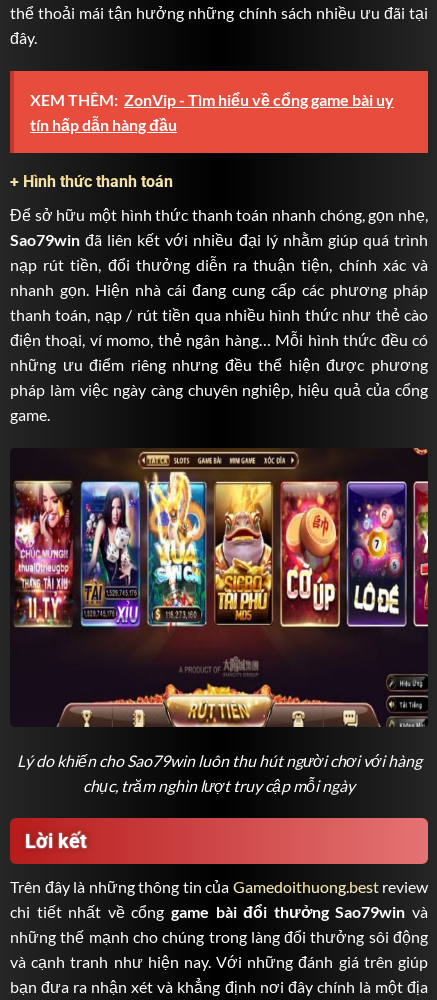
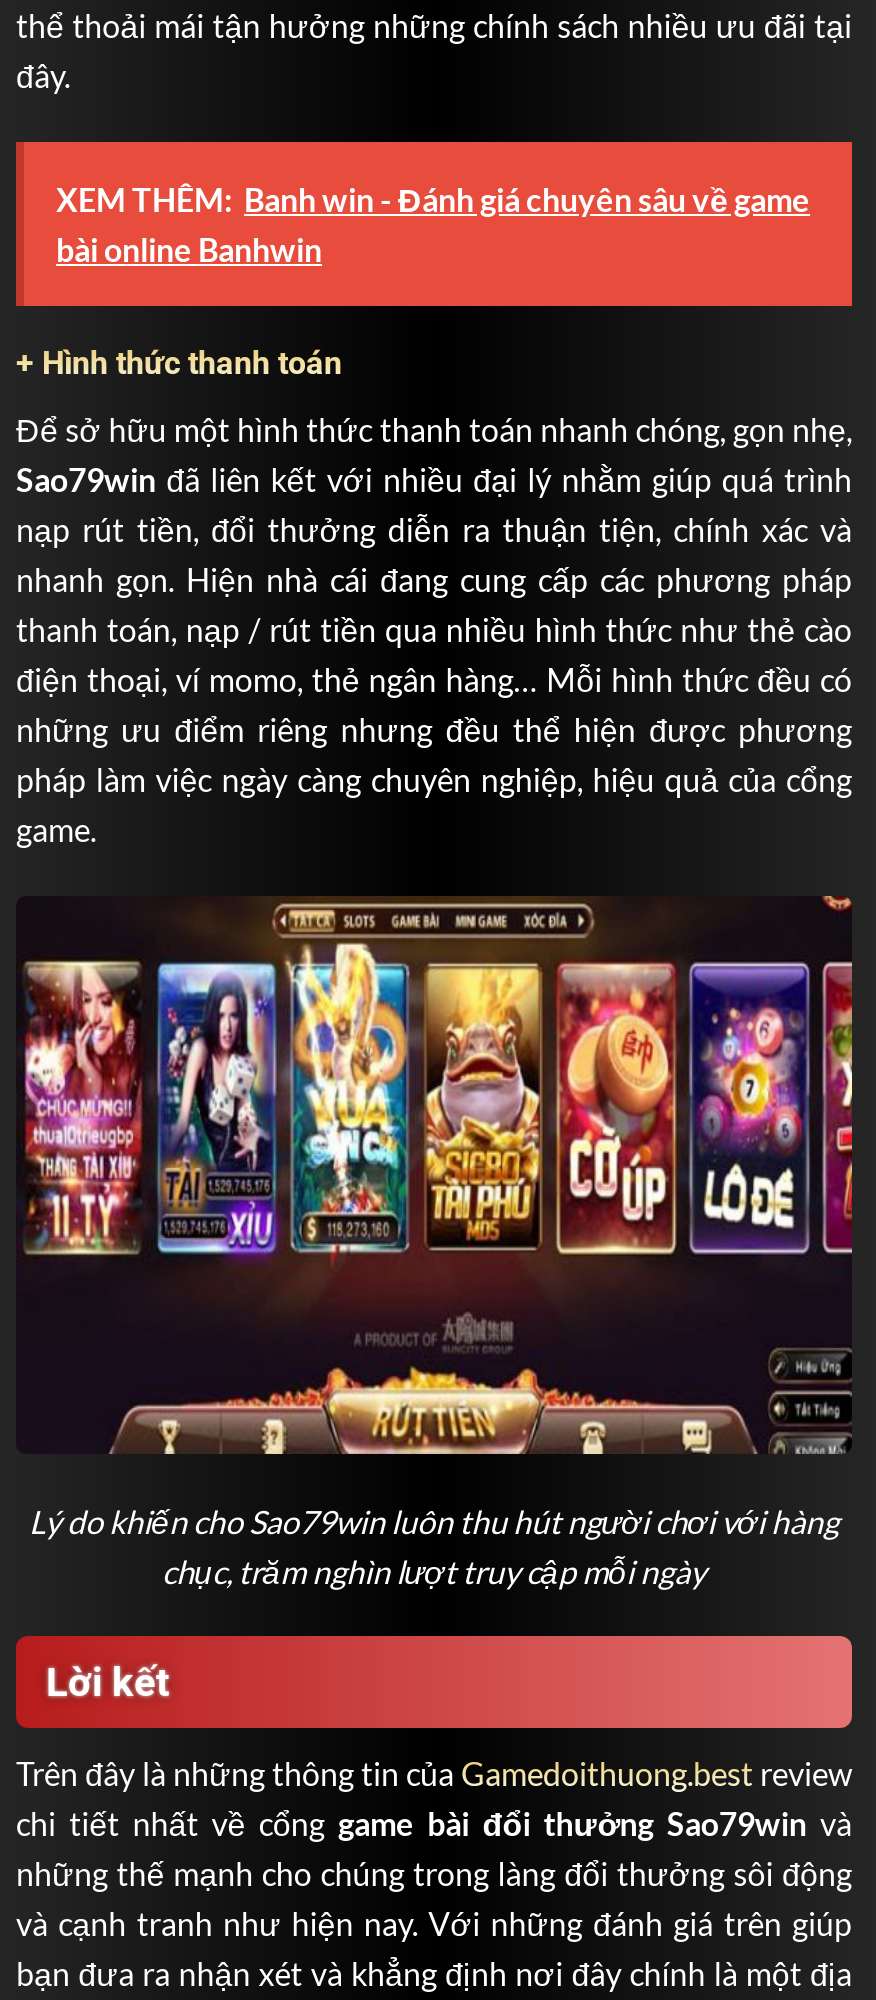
[30,90,394,134] XEM THÊM: ZonVip - Tìm hiểu về cổng game bài uy | tín hấp dẫn hàng đầu -> [56,181,810,269] XEM THÊM: Banh win - Đánh giá chuyên sâu về game | bài online Banhwin

